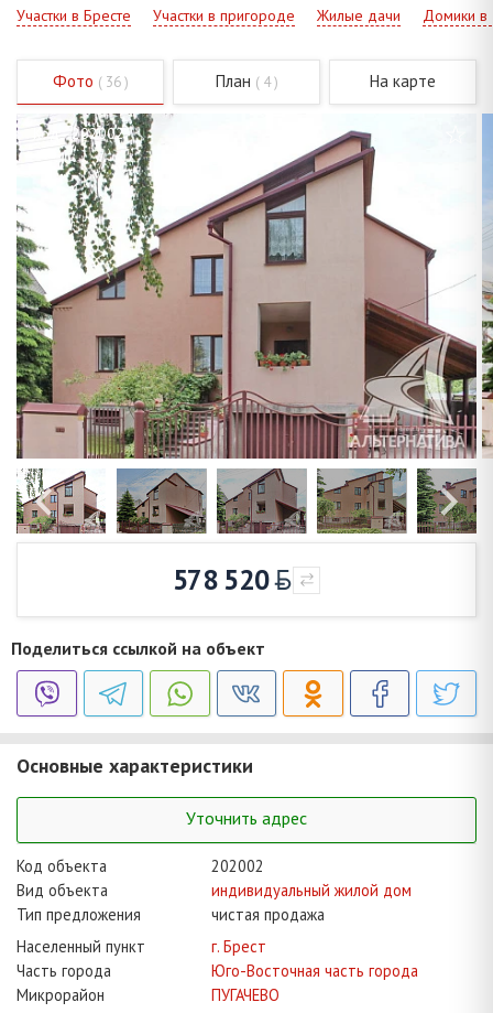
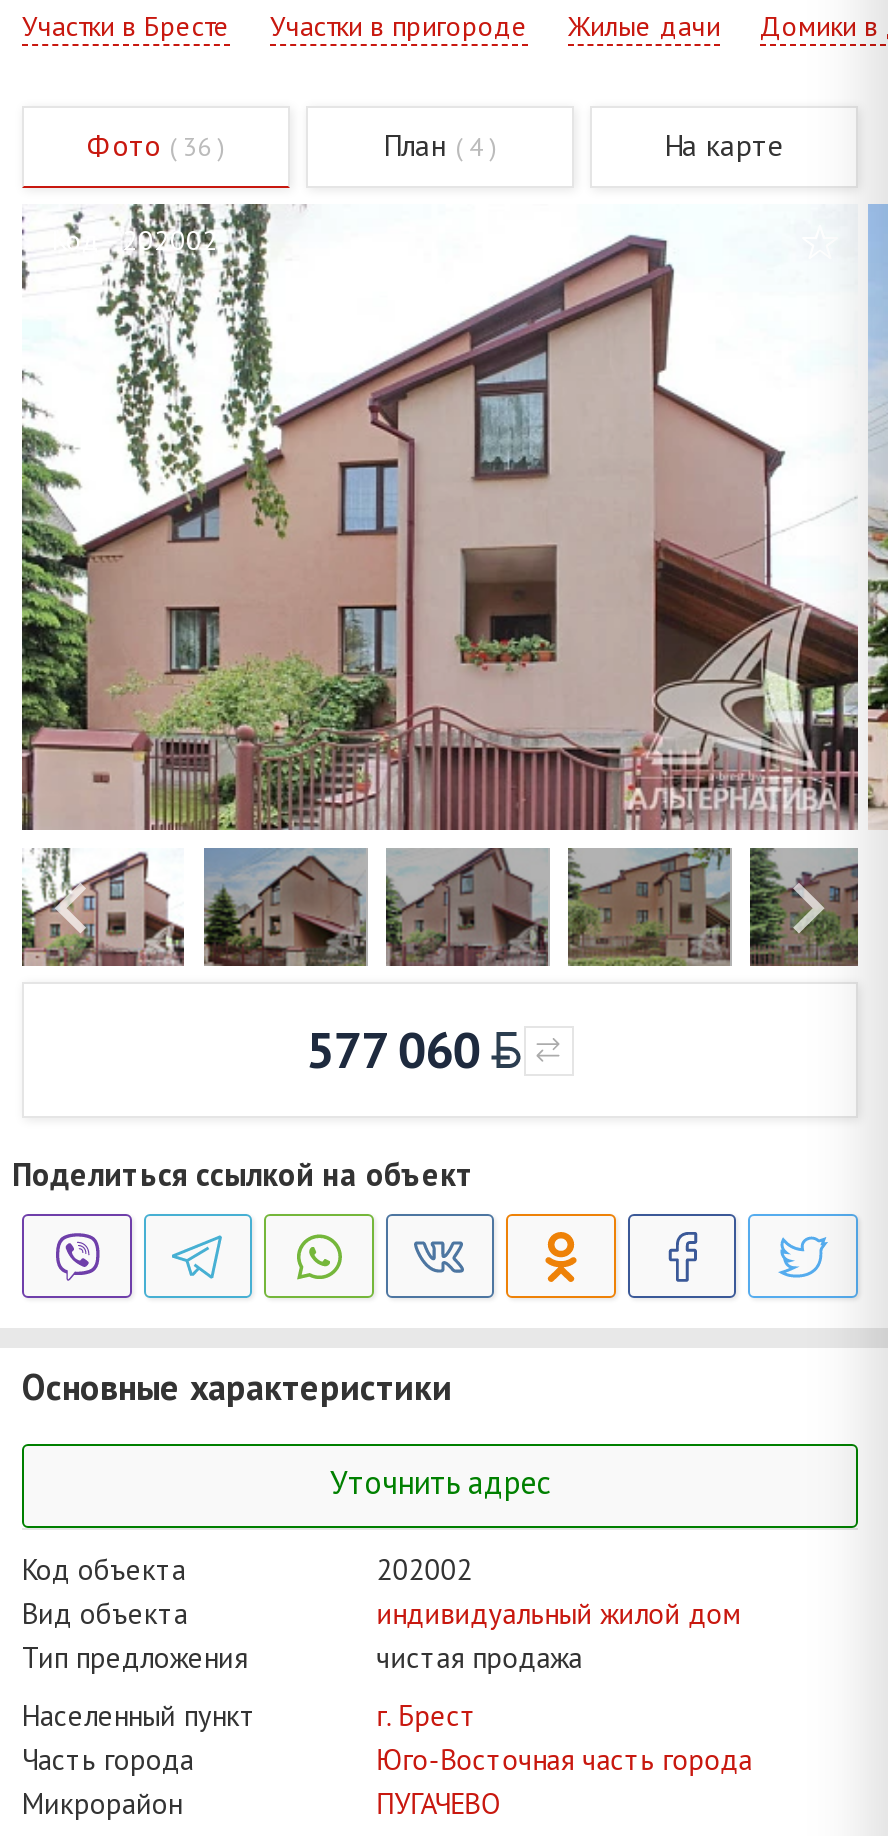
[172,563,269,598] 578 520 -> [306,1019,480,1083] 577 060

